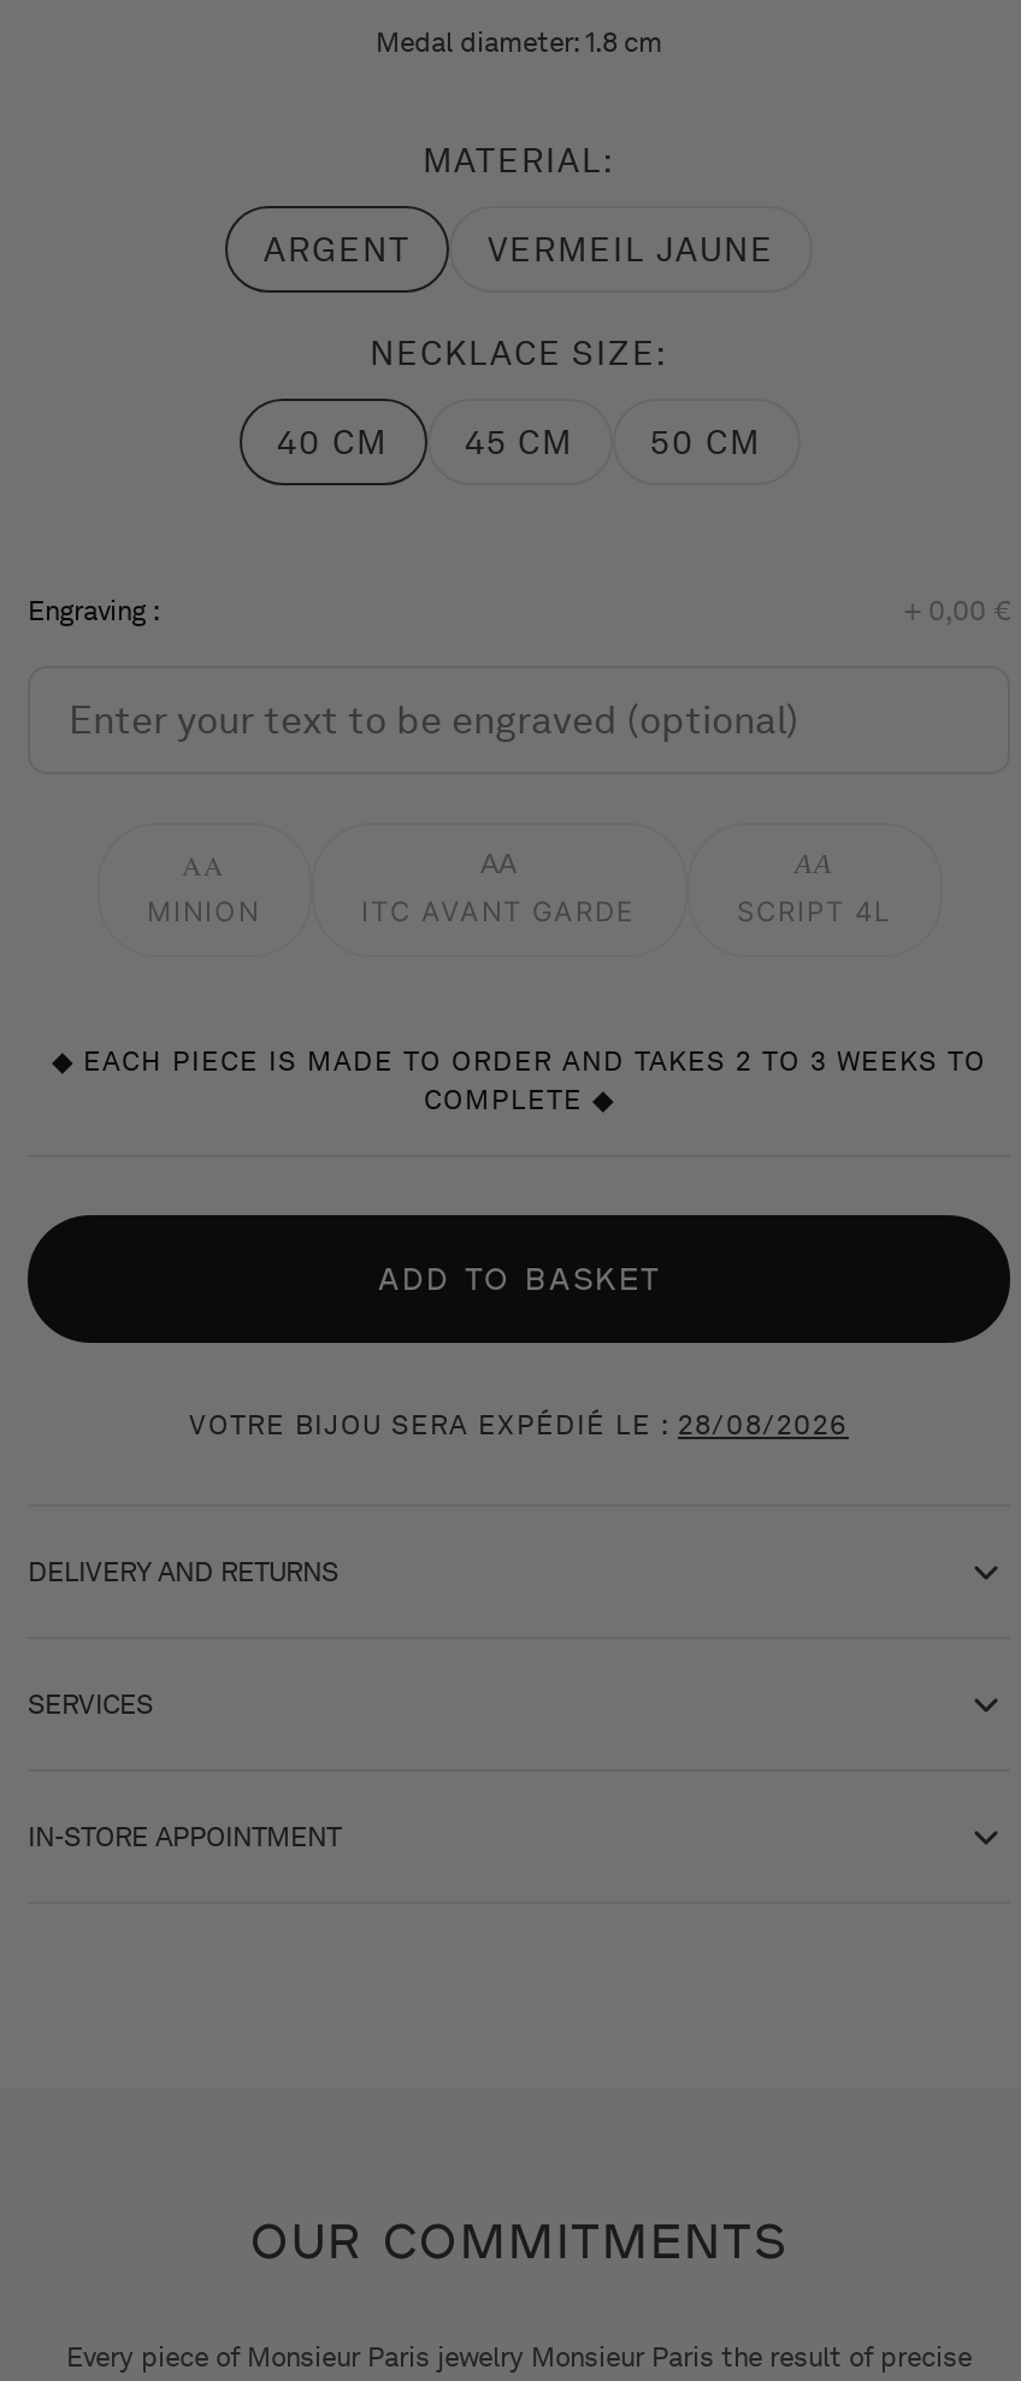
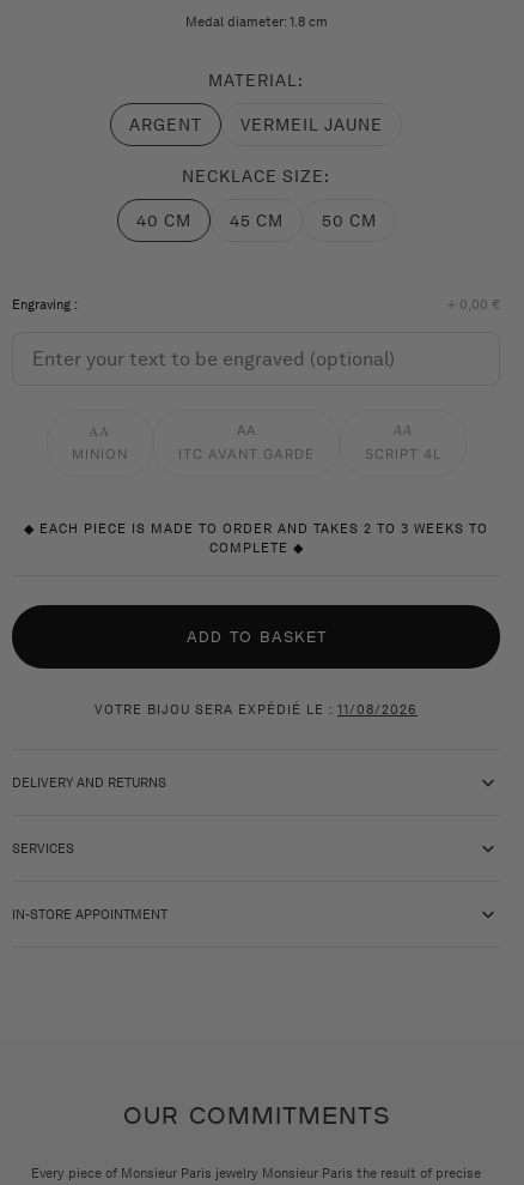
[189,1408,849,1442] VOTRE BIJOU SERA EXPÉDIÉ LE : 28/08/2026 -> [95,701,418,718] VOTRE BIJOU SERA EXPÉDIÉ LE : 11/08/2026

